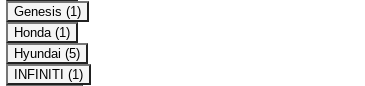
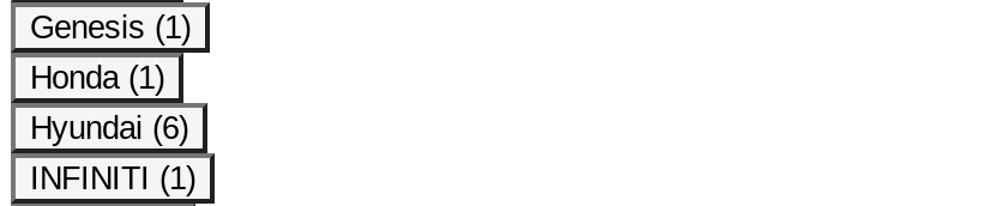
[14,46,80,61] Hyundai (5) -> [30,110,188,146] Hyundai (6)

